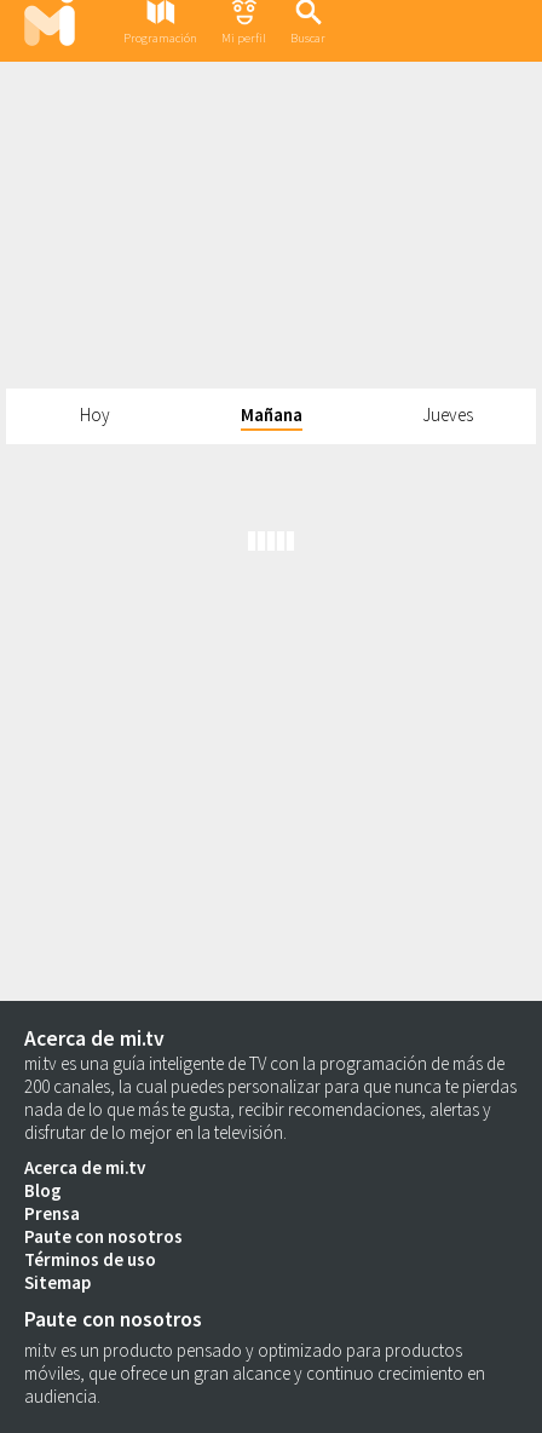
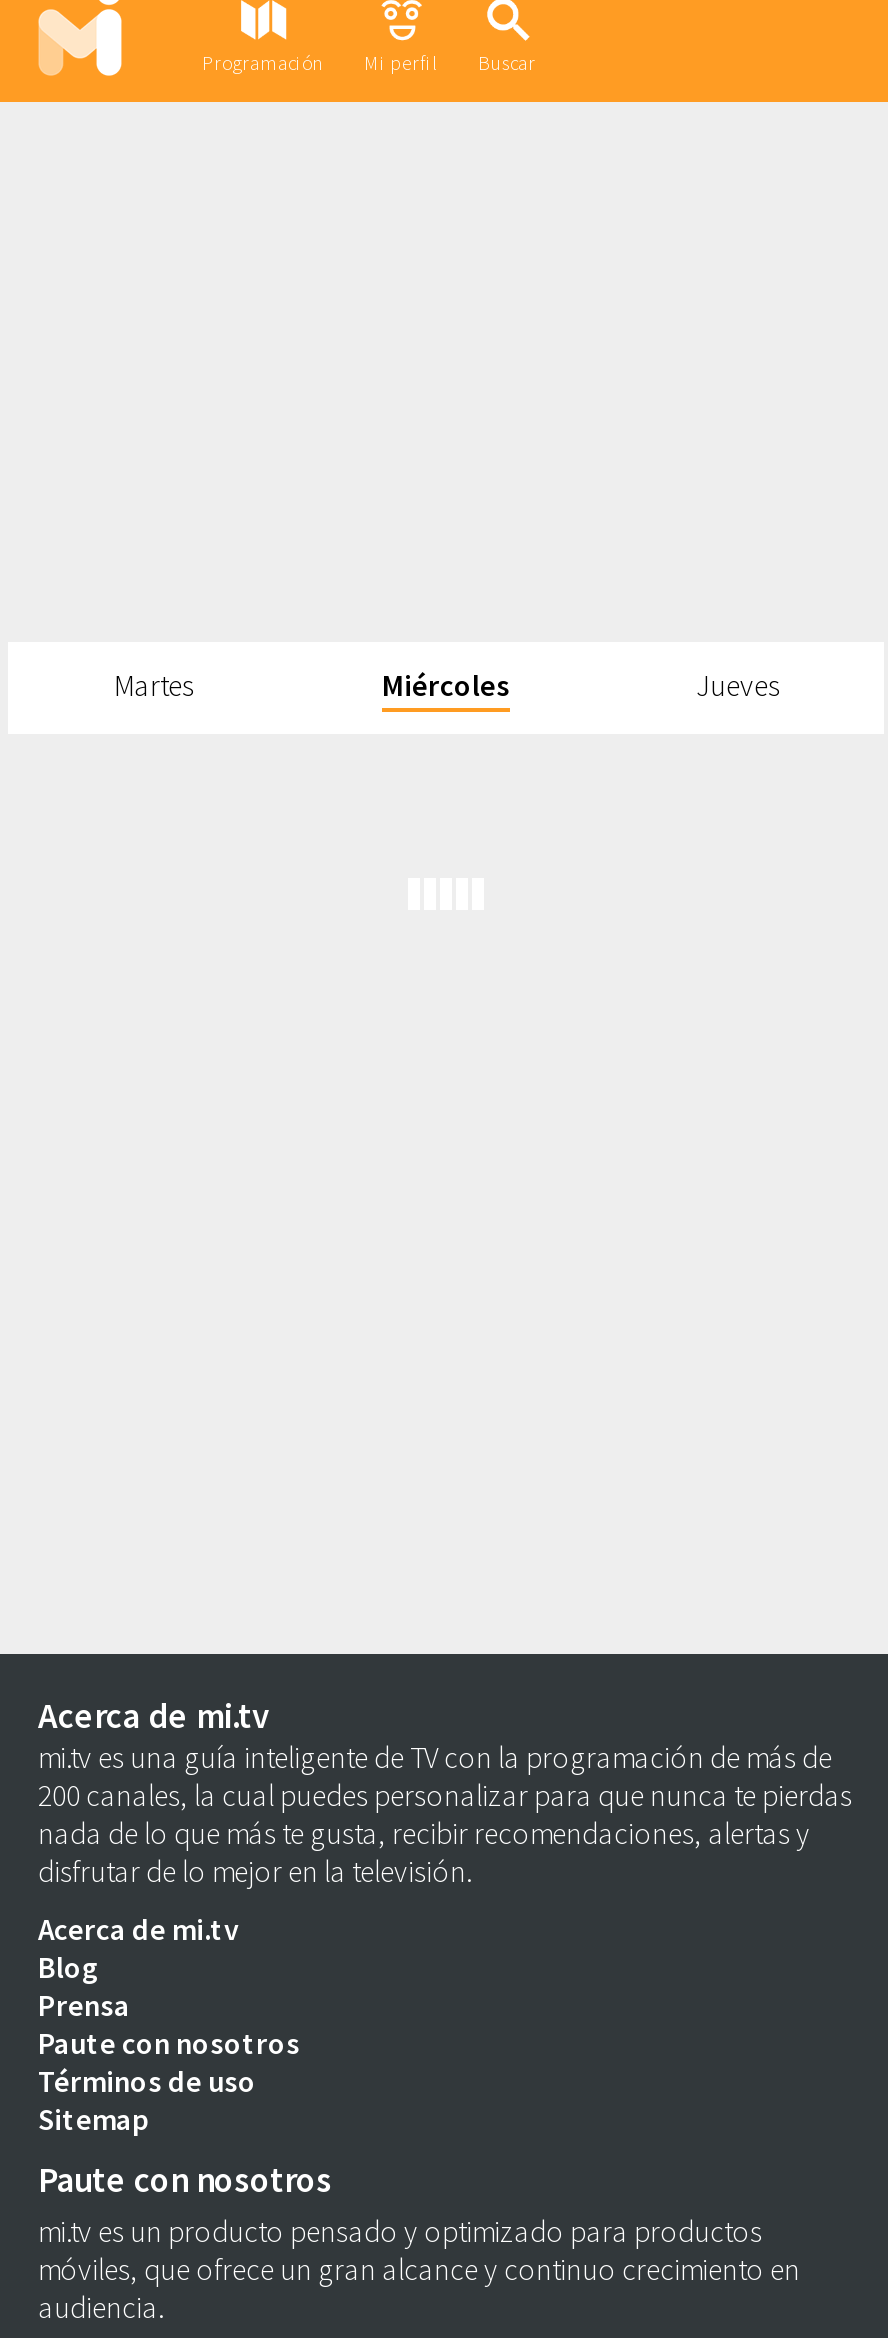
[79,403,302,426] Hoy | Mañana -> [114,666,510,704] Martes | Miércoles

